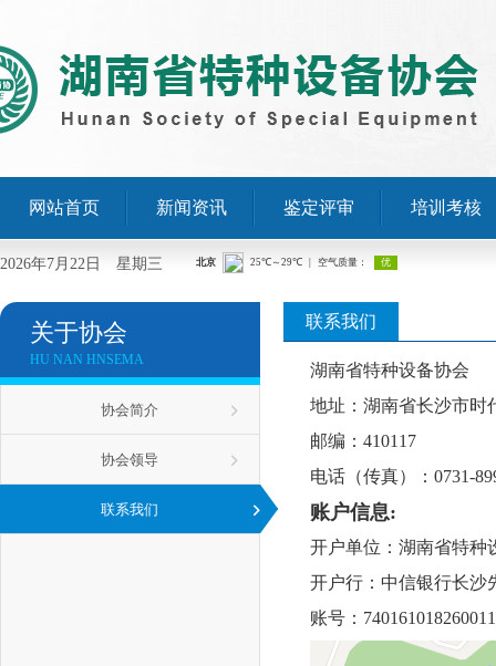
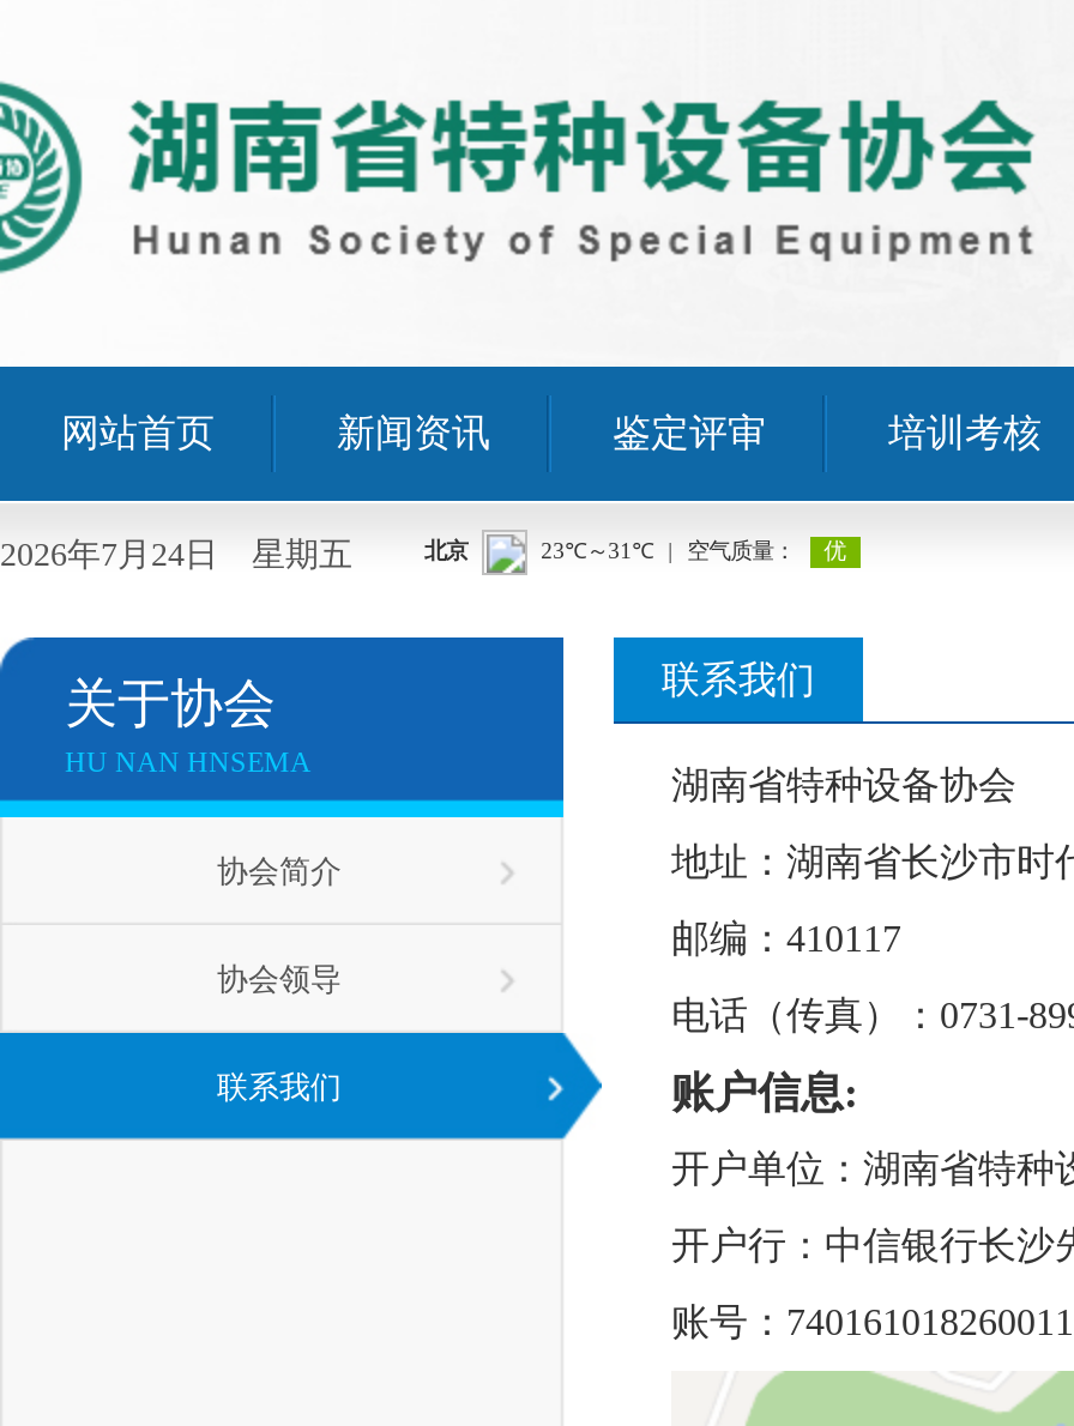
[0,256,163,272] 2026年7月22日 星期三 -> [0,537,352,573] 2026年7月24日 星期五

